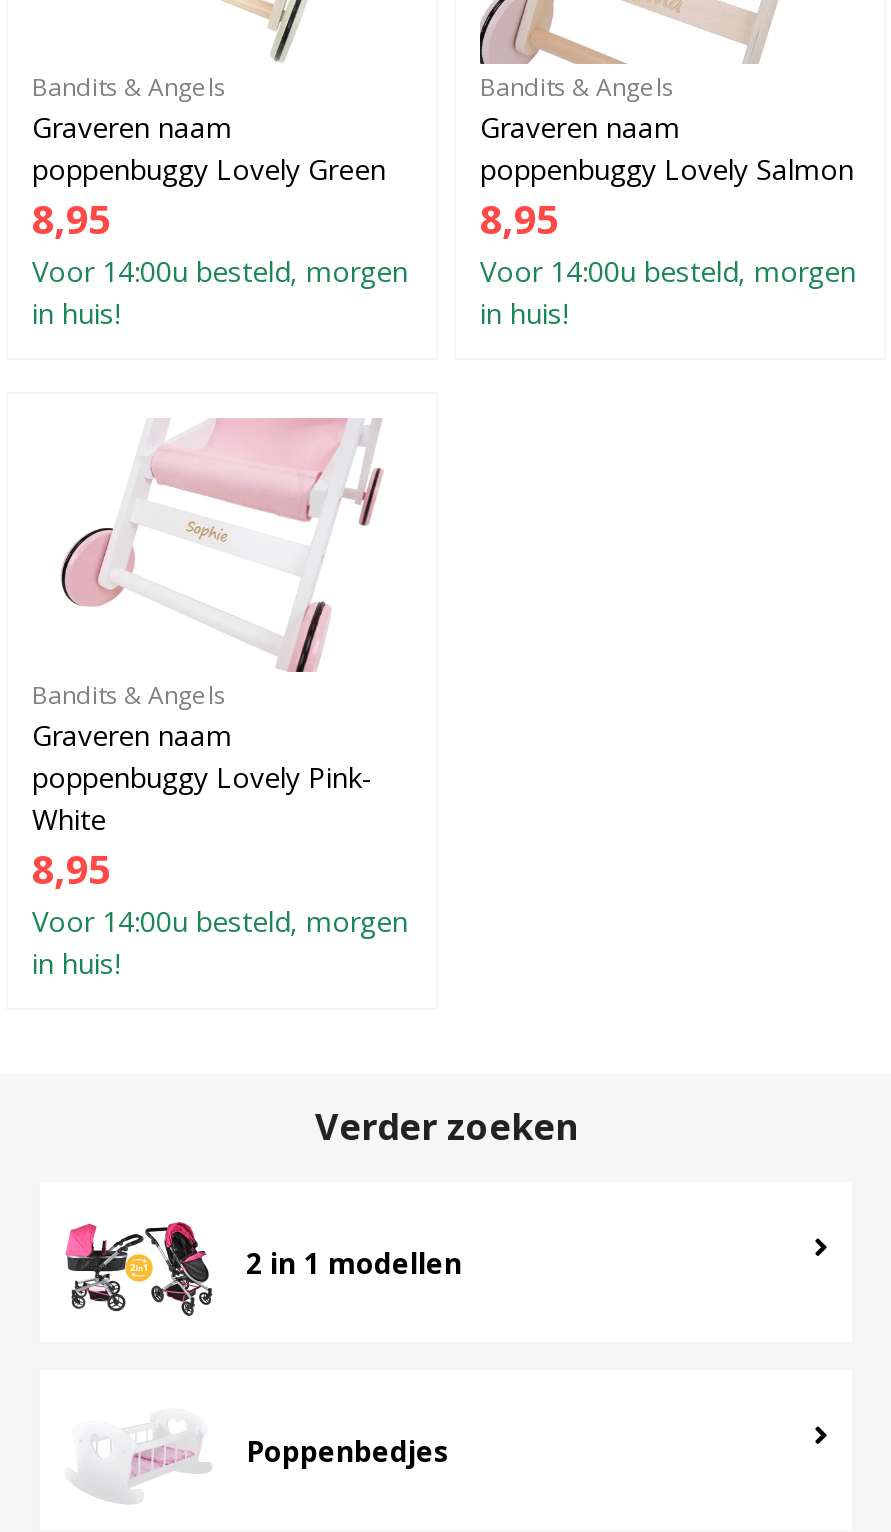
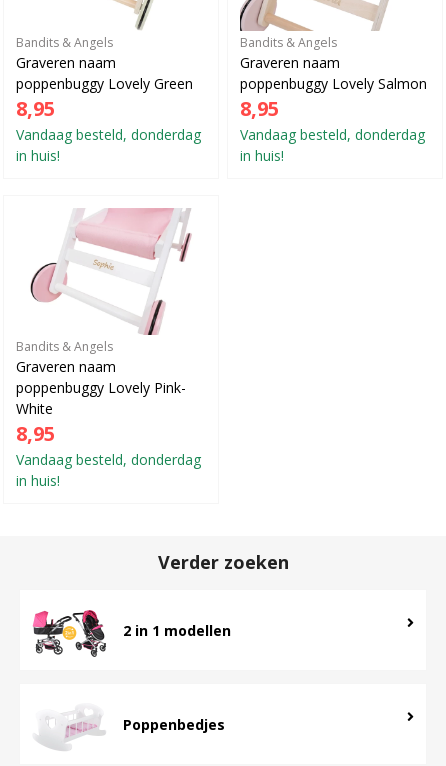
[32,250,408,288] Voor 14:00u besteld, morgen -> [16,125,201,144] Vandaag besteld, donderdag
[480,250,856,288] Voor 14:00u besteld, morgen -> [240,125,425,144] Vandaag besteld, donderdag
[32,899,408,937] Voor 14:00u besteld, morgen -> [16,449,201,468] Vandaag besteld, donderdag

